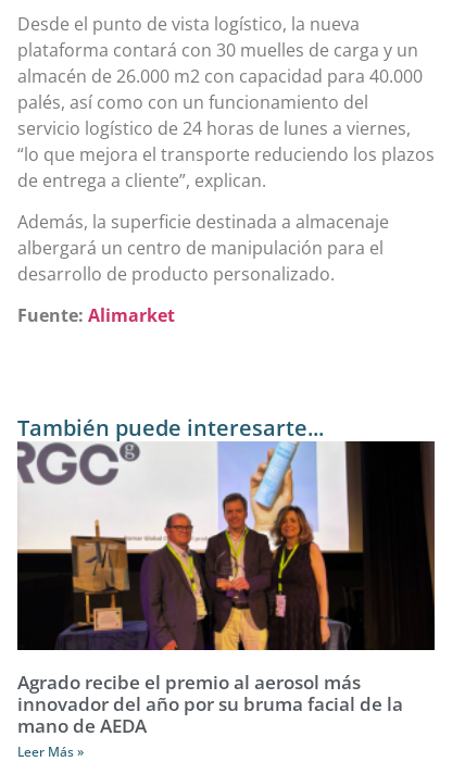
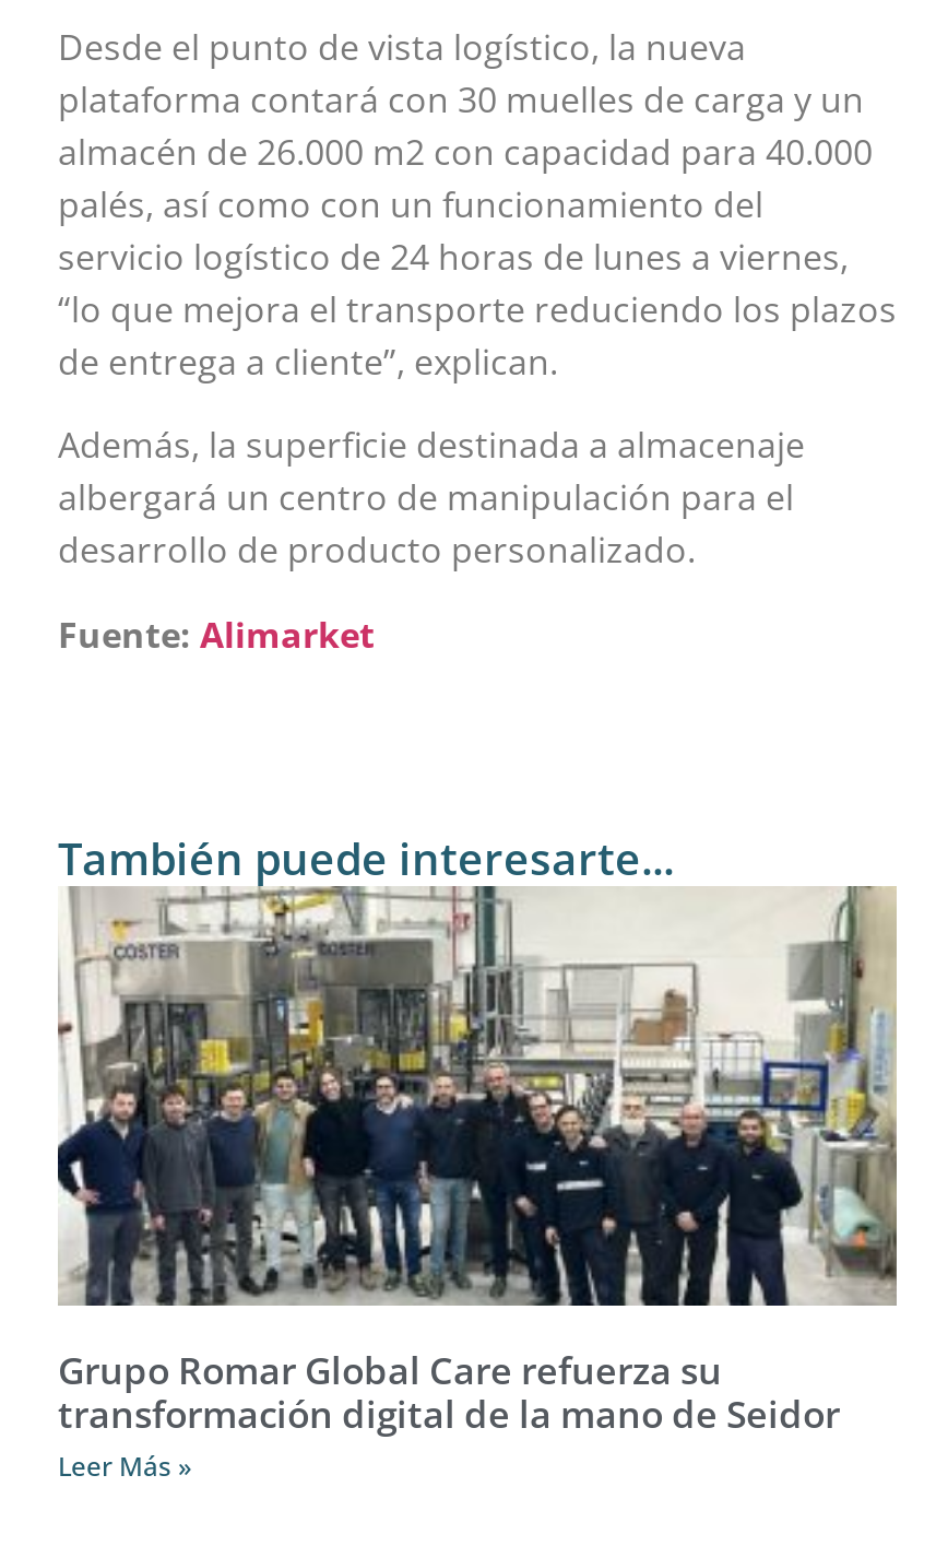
[16,440,435,738] [image] | Agrado recibe el premio al aerosol más | innovador del año por su bruma facial de la | mano de AEDA -> [56,886,899,1438] [image] | Grupo Romar Global Care refuerza su | transformación digital de la mano de Seidor

